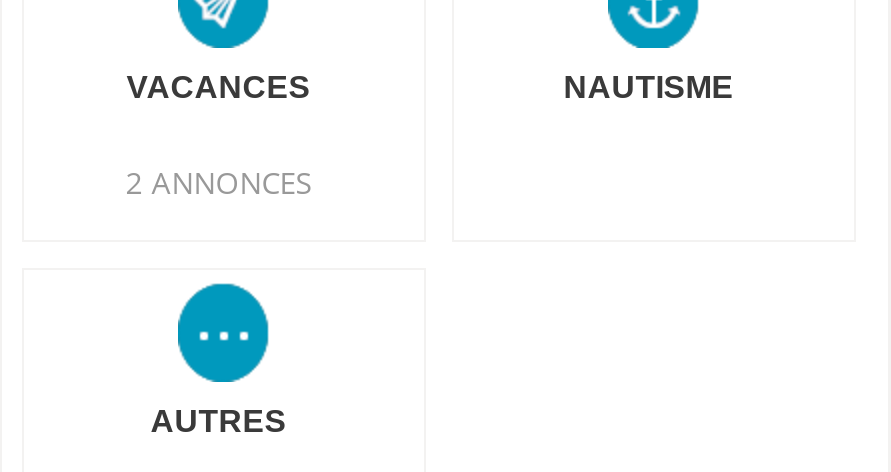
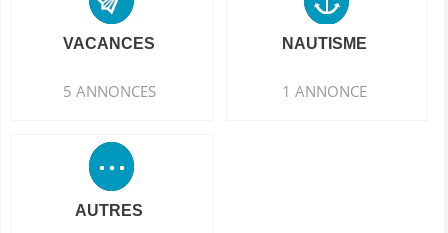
none -> [282,81,367,101] 1 ANNONCE
[126,162,312,202] 2 ANNONCES -> [63,81,156,101] 5 ANNONCES

